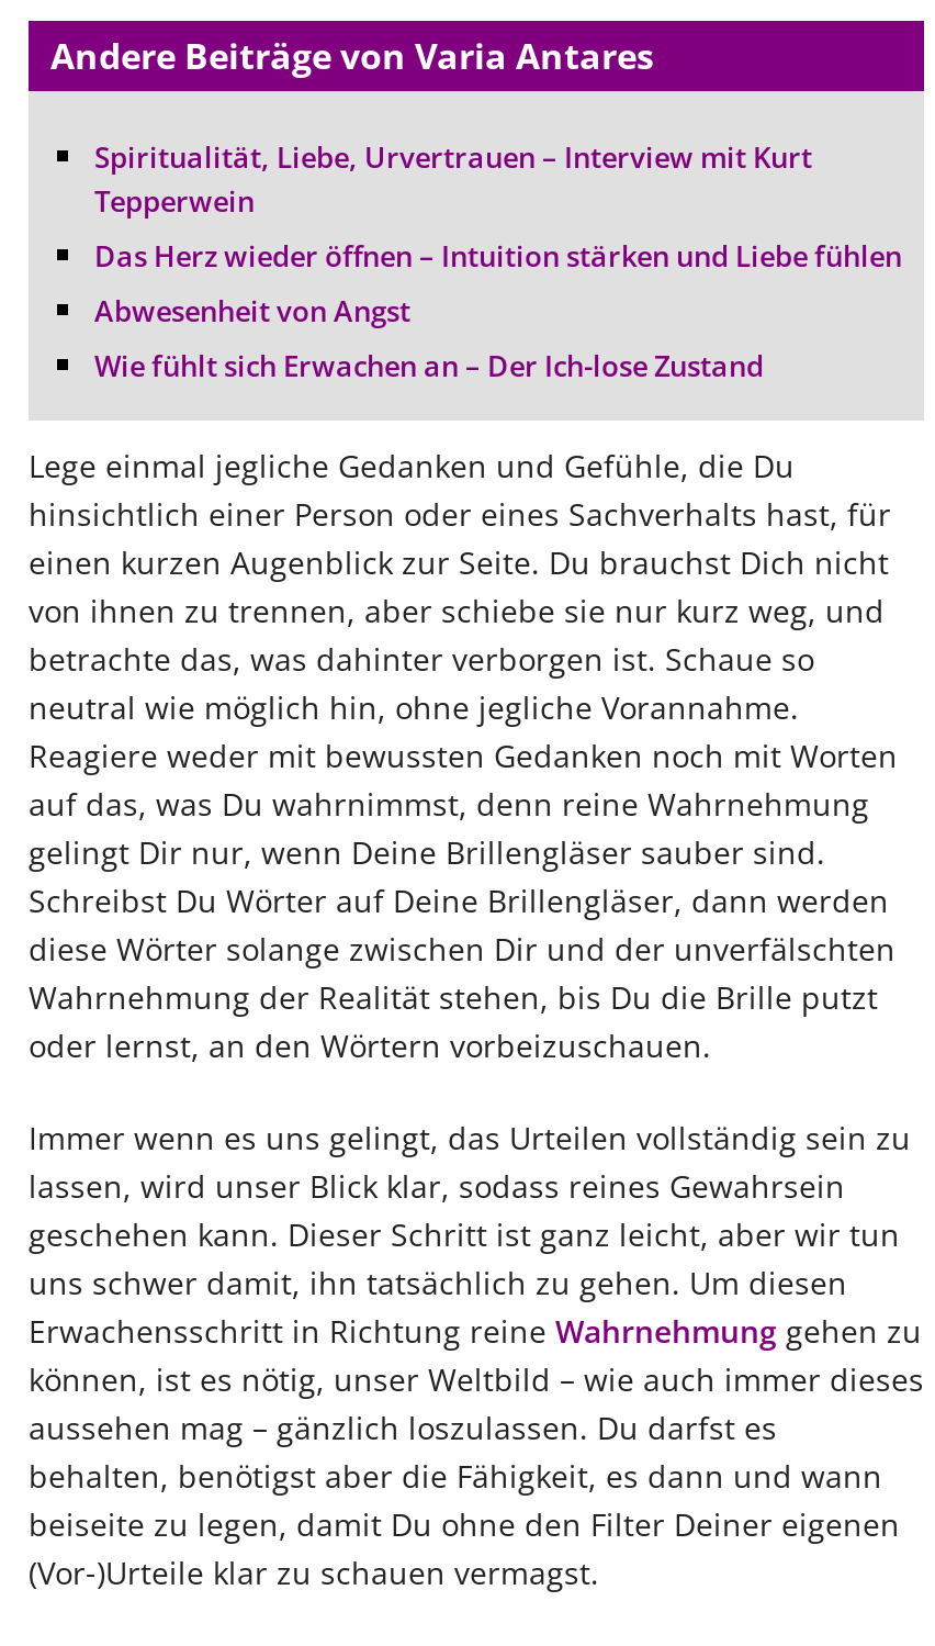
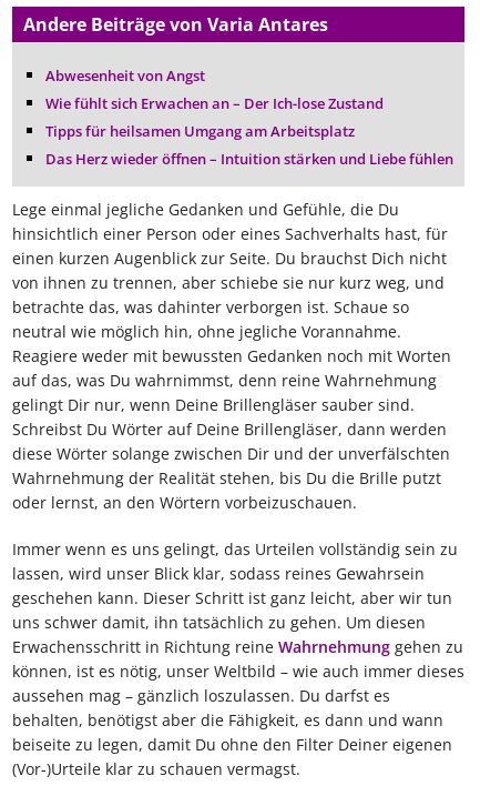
[94,136,812,220] Spiritualität, Liebe, Urvertrauen – Interview mit Kurt | Tepperwein -> none
moved [94,235,902,275] -> [45,148,453,168]: Das Herz wieder öffnen – Intuition stärken und Liebe fühlen
moved [94,290,764,385] -> [45,65,384,113]: Abwesenheit von Angst | Wie fühlt sich Erwachen an – Der Ich-lose Zustand
none -> [45,121,355,141] Tipps für heilsamen Umgang am Arbeitsplatz

